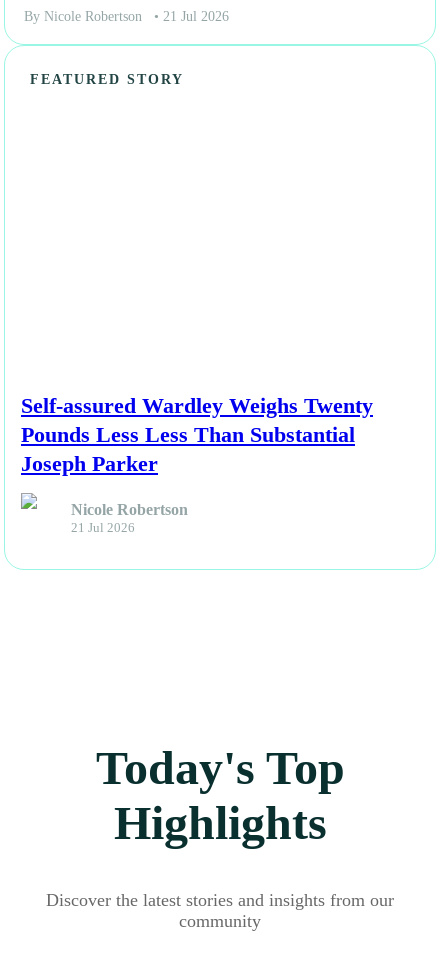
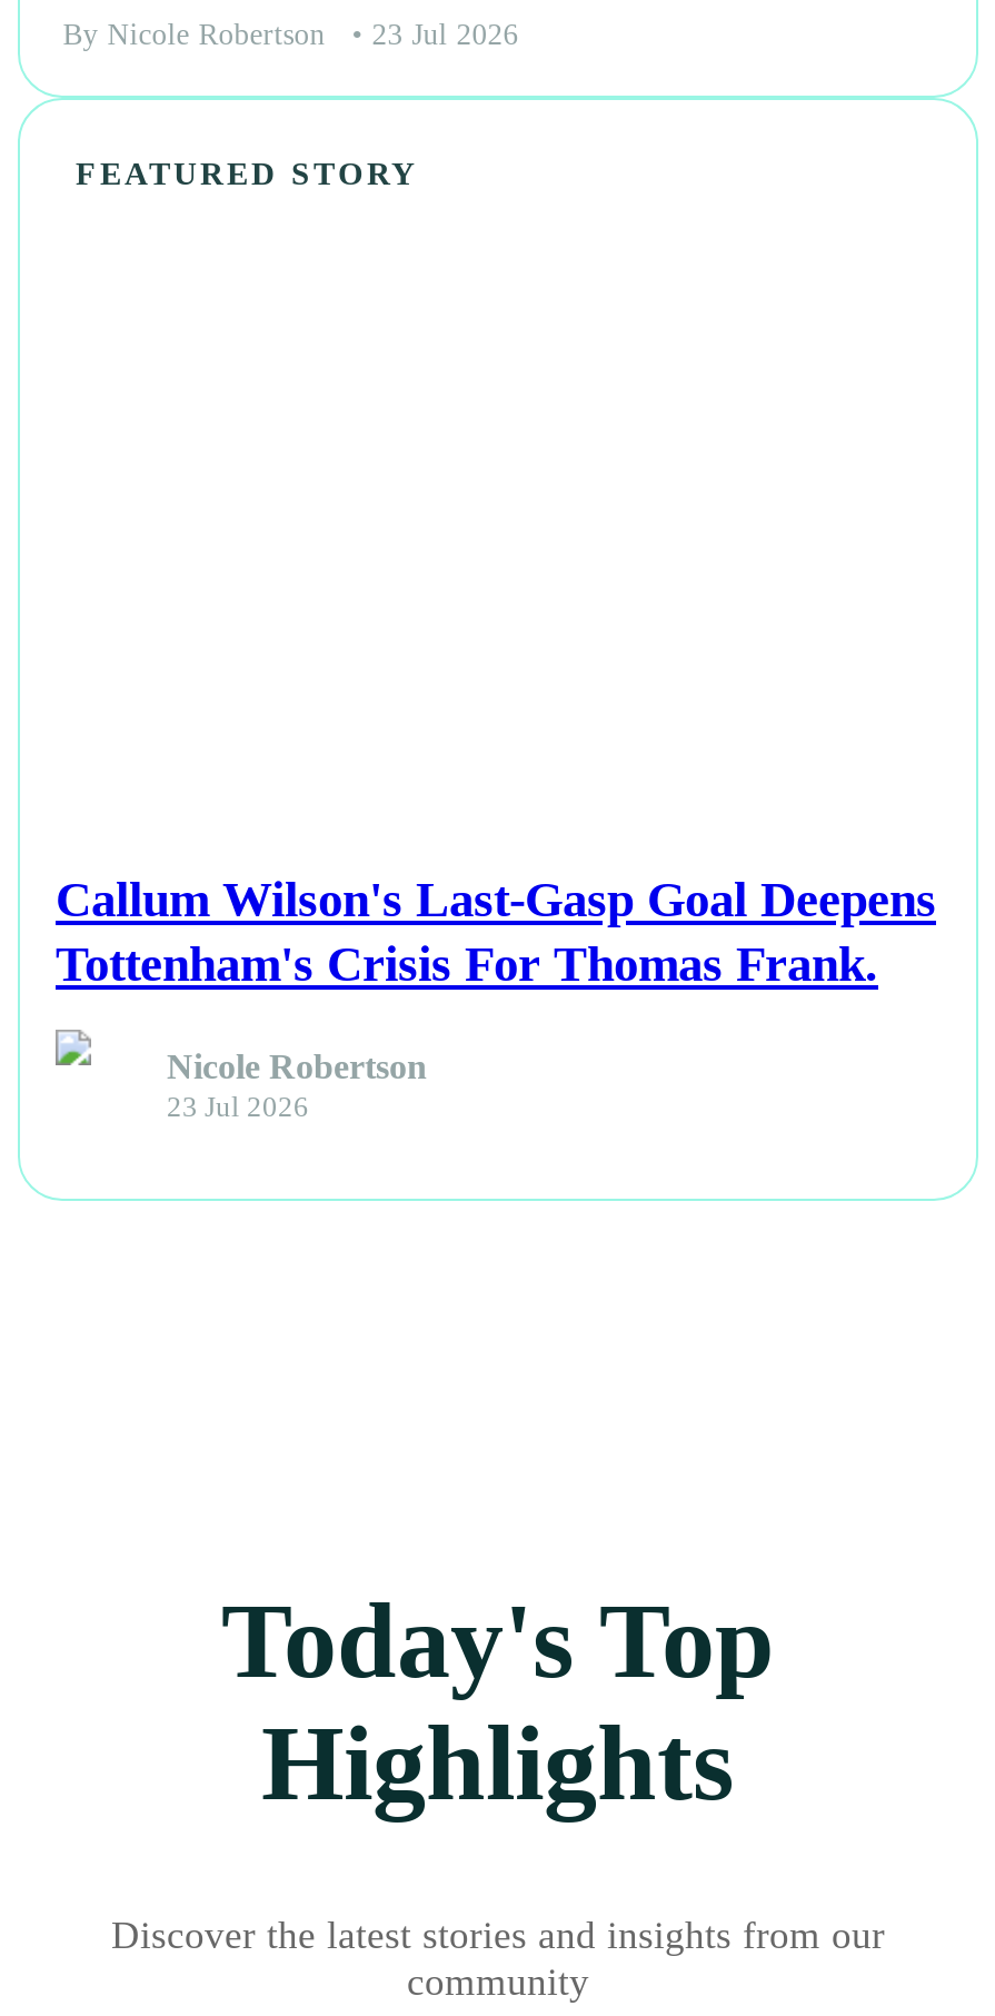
[24,9,229,24] By Nicole Robertson • 21 Jul 2026 -> [63,17,519,51] By Nicole Robertson • 23 Jul 2026
[21,393,373,476] Self-assured Wardley Weighs Twenty | Pounds Less Less Than Substantial | Joseph Parker -> [56,872,936,992] Callum Wilson's Last-Gasp Goal Deepens | Tottenham's Crisis For Thomas Frank.
[71,521,135,535] 21 Jul 2026 -> [167,1093,309,1124] 23 Jul 2026

